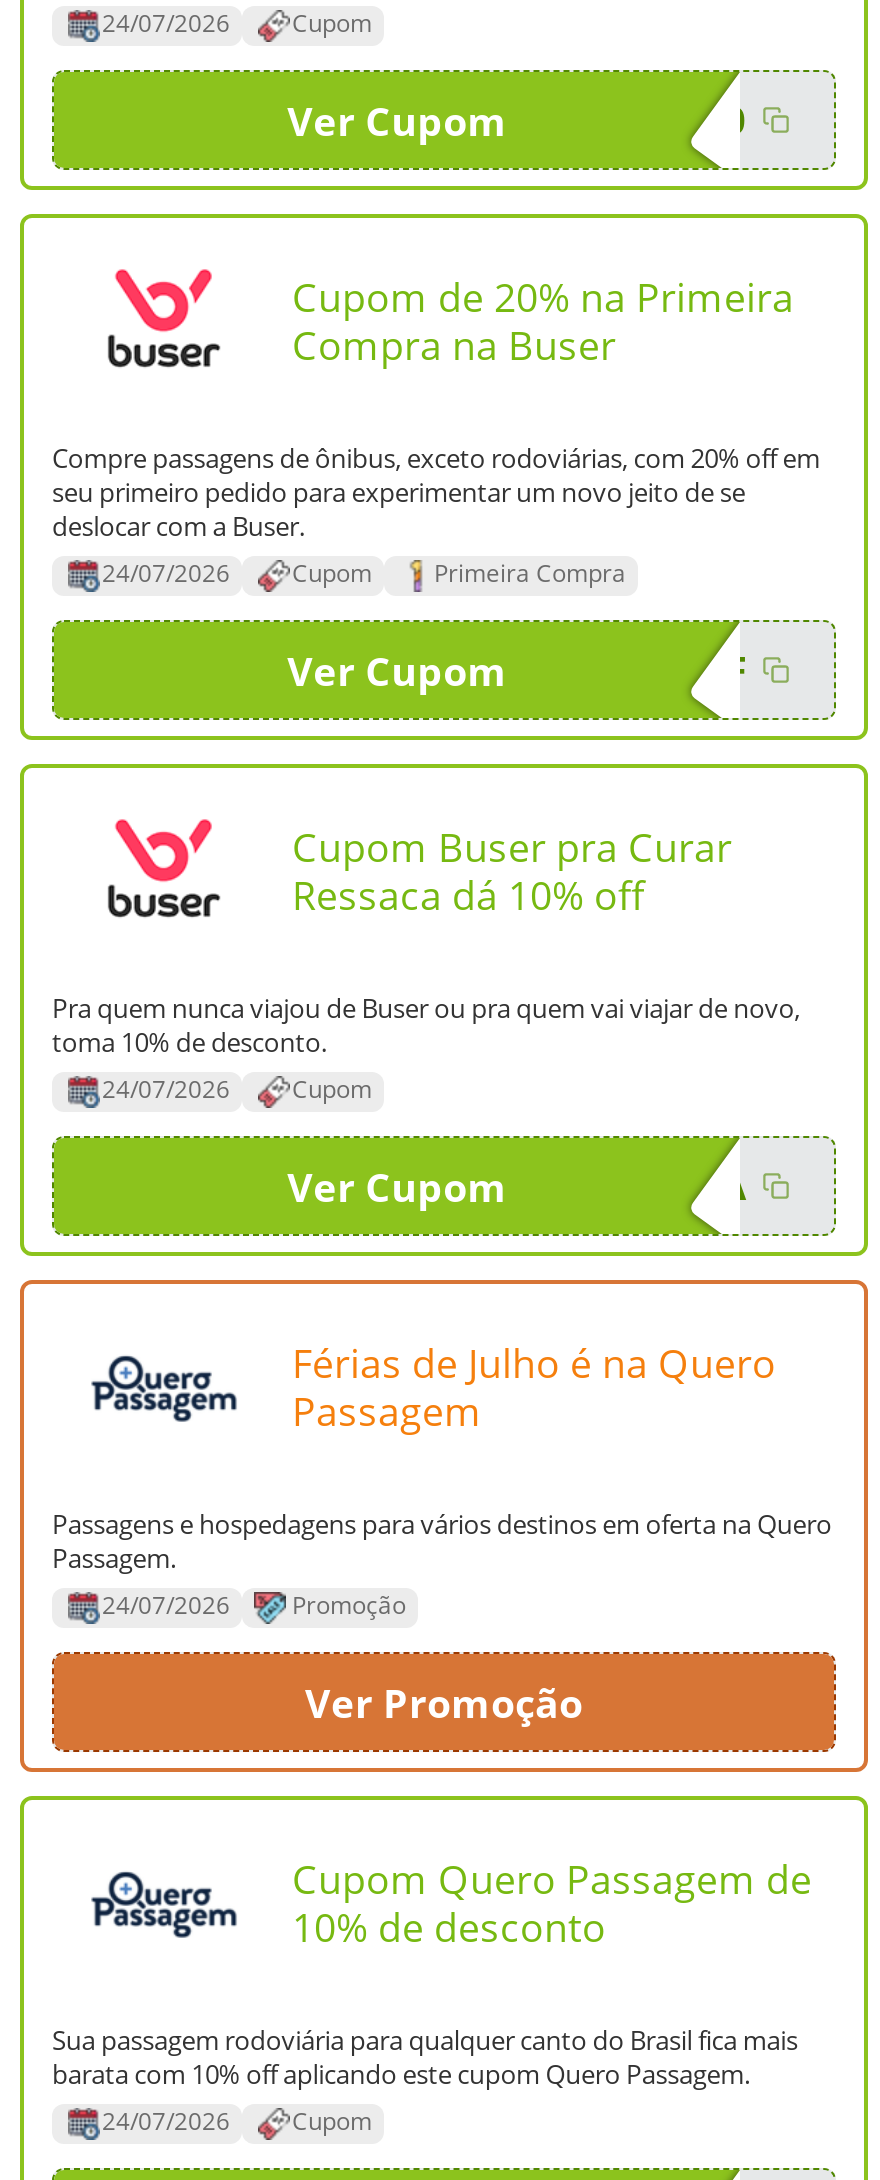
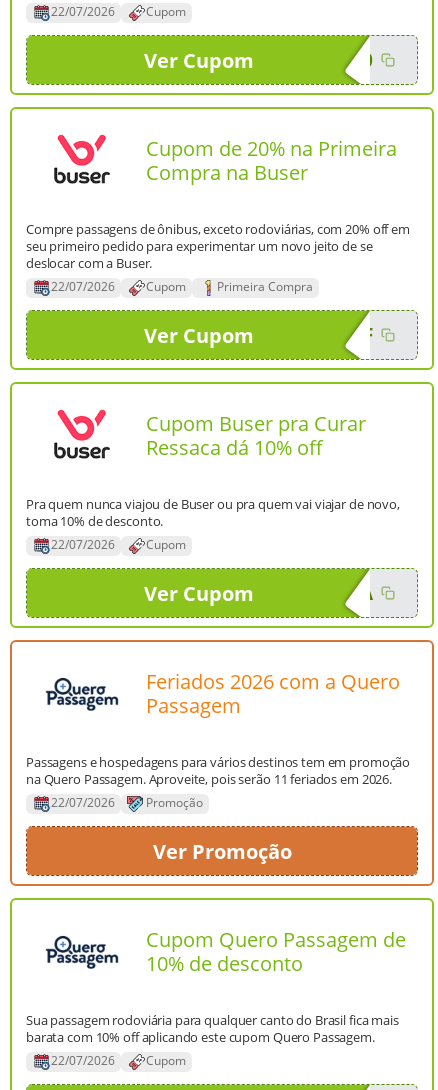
[102,7,372,41] 24/07/2026 Cupom -> [51,3,186,20] 22/07/2026 Cupom
[102,557,626,591] 24/07/2026 Cupom Primeira Compra -> [51,278,313,295] 22/07/2026 Cupom Primeira Compra
[102,1073,372,1107] 24/07/2026 Cupom -> [51,536,186,553] 22/07/2026 Cupom
[292,1337,776,1391] Férias de Julho é na Quero -> [146,668,400,695] Feriados 2026 com a Quero
[52,1507,832,1623] Passagens e hospedagens para vários destinos em oferta na Quero | Passagem. | 24/07/2026 -> [26,753,410,811] Passagens e hospedagens para vários destinos tem em promoção | na Quero Passagem. Aproveite, pois serão 11 feriados em 2026. | 22/07/2026
[102,2105,372,2139] 24/07/2026 Cupom -> [51,1052,186,1069] 22/07/2026 Cupom

